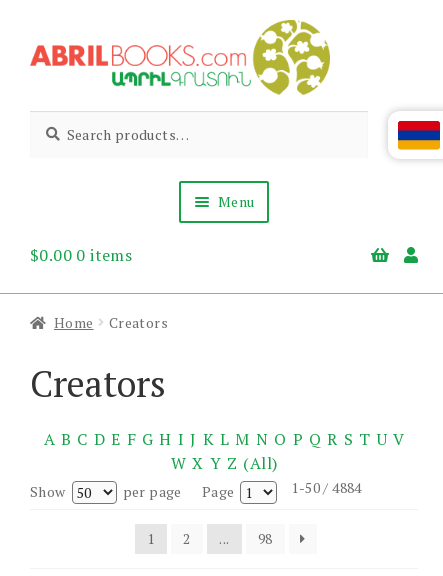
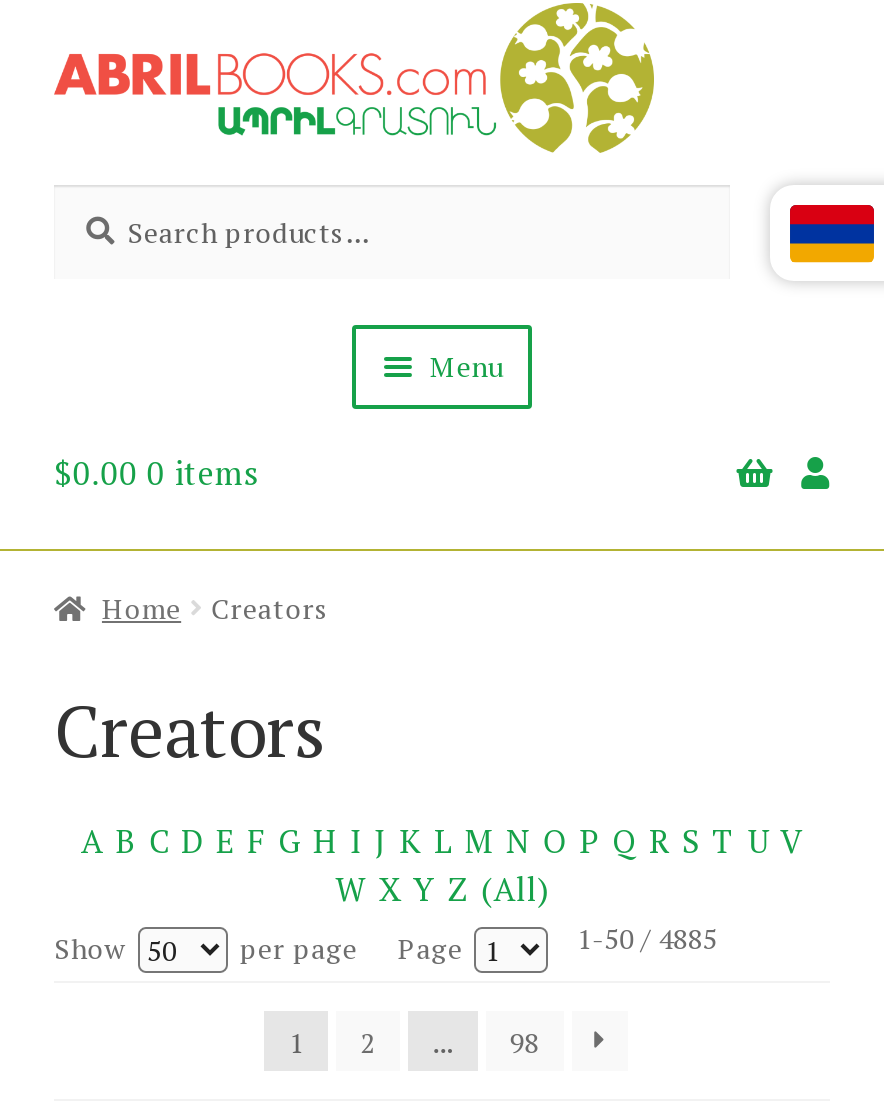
[291,478,362,497] 1-50 / 4884 -> [577,919,718,957] 1-50 / 4885

